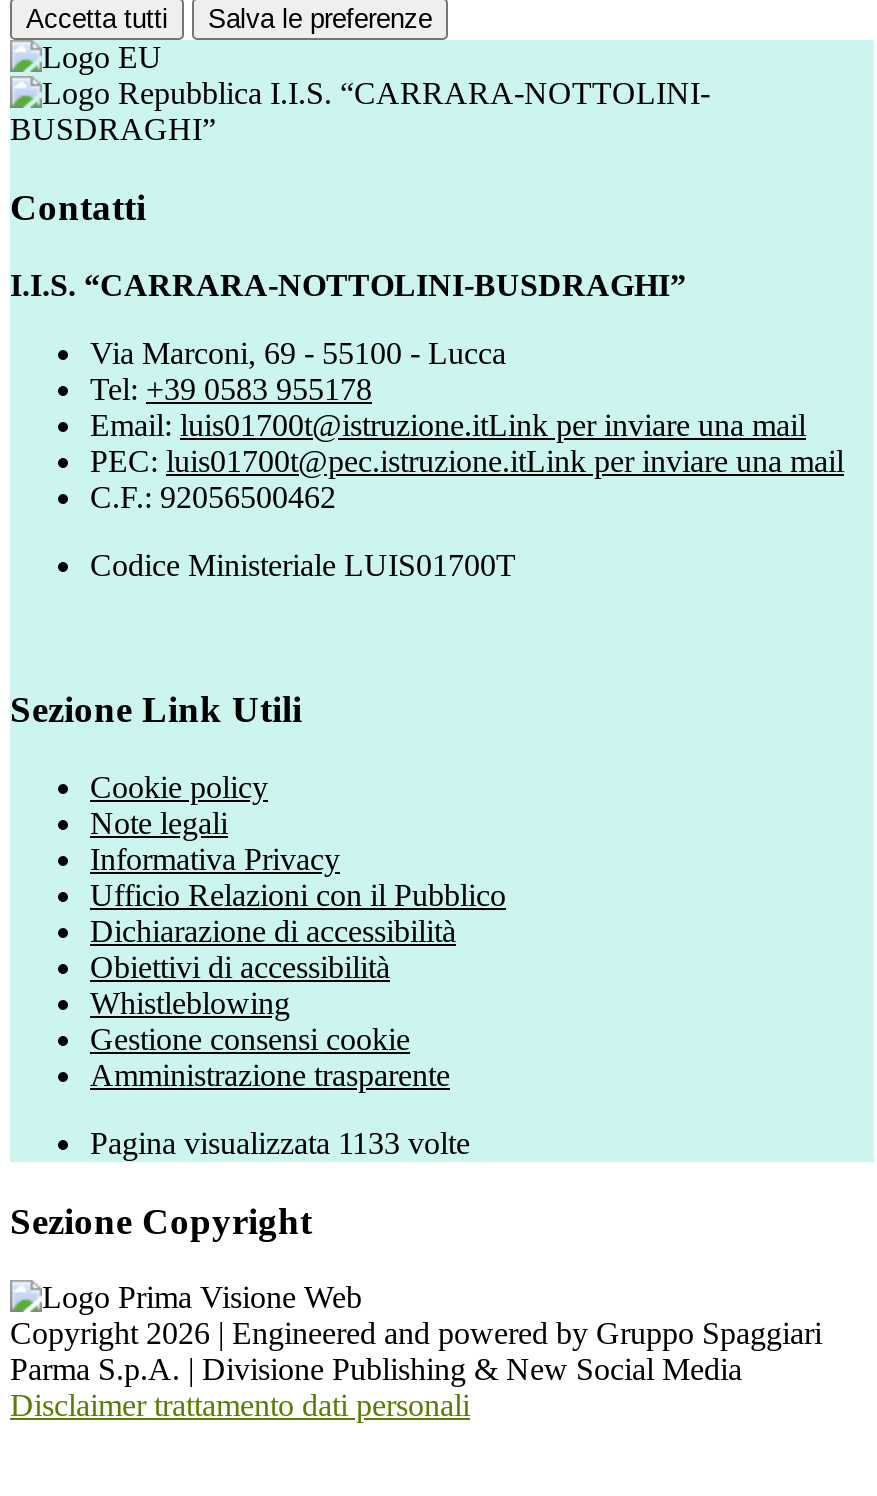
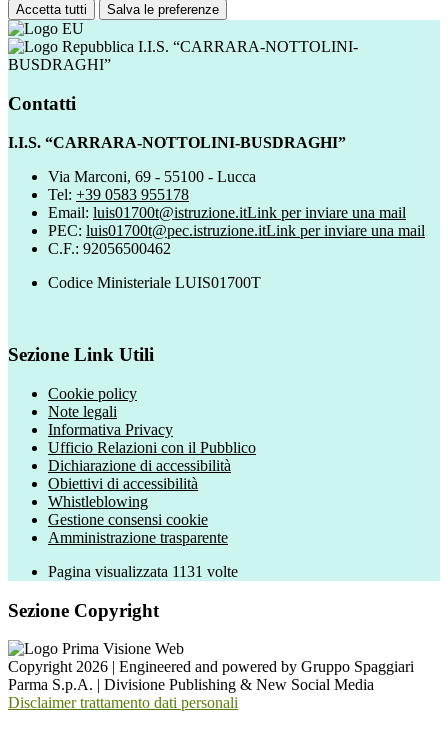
[90,1126,470,1160] Pagina visualizzata 1133 volte -> [48,563,238,580] Pagina visualizzata 1131 volte

